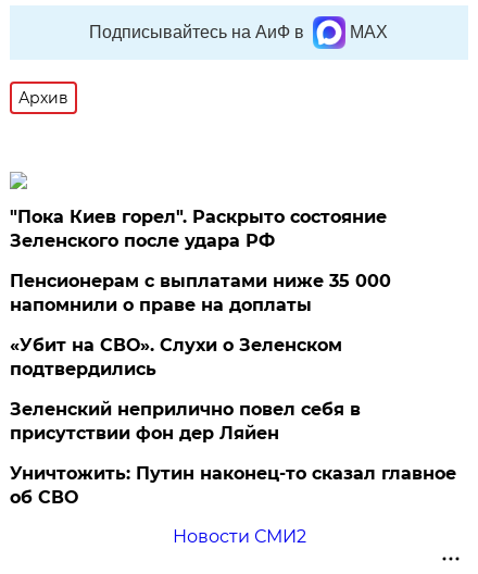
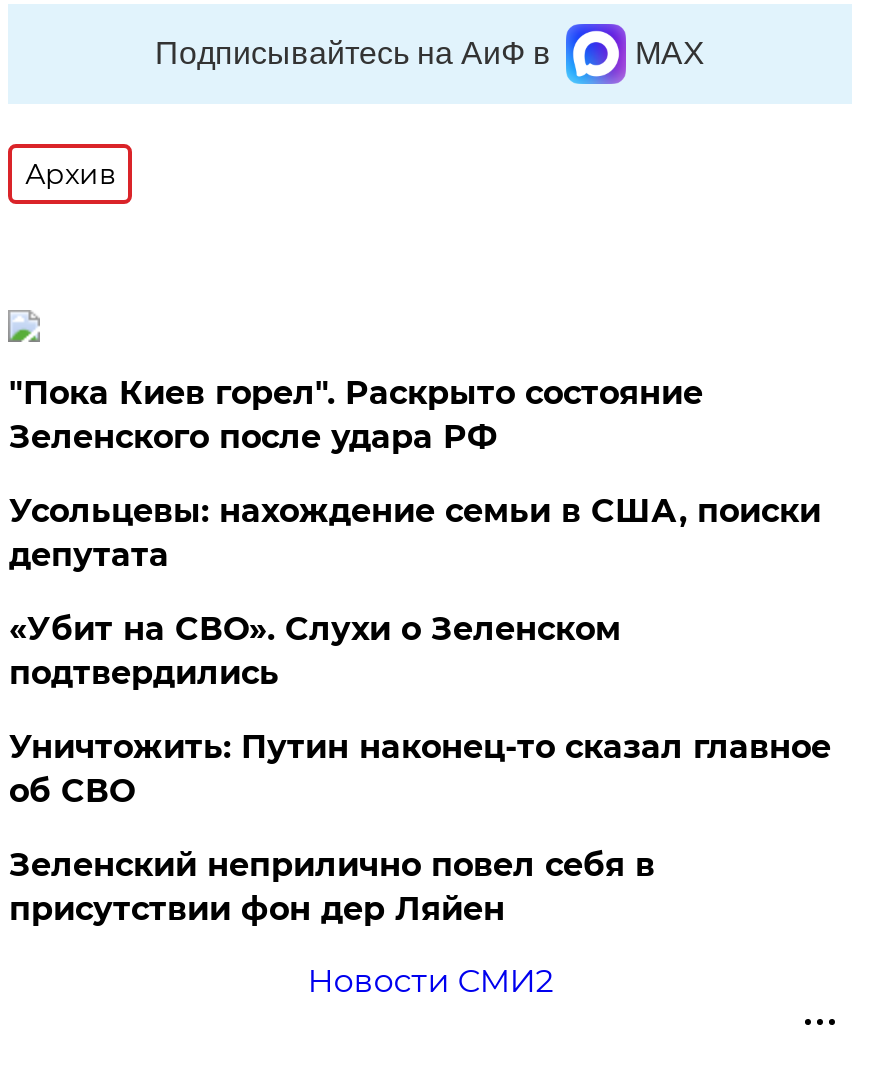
[10,271,392,315] Пенсионерам с выплатами ниже 35 000 | напомнили о праве на доплаты -> [9,492,821,574] Усольцевы: нахождение семьи в США, поиски | депутата
moved [10,399,361,444] -> [9,846,655,928]: Зеленский неприлично повел cебя в | присутствии фон дер Ляйен
moved [10,463,457,508] -> [9,728,831,810]: Уничтожить: Путин наконец-то сказал главное | об СВО

